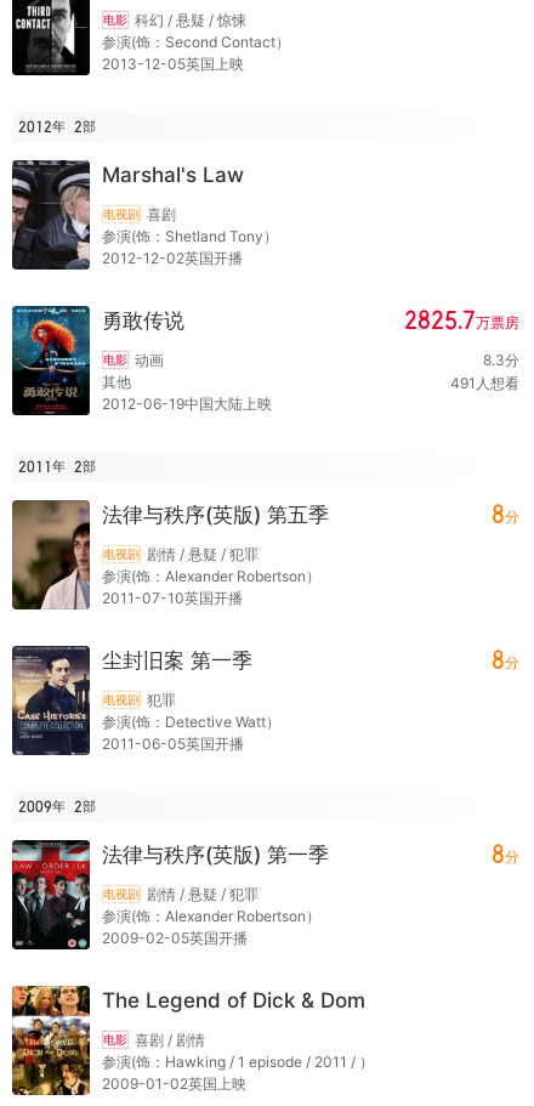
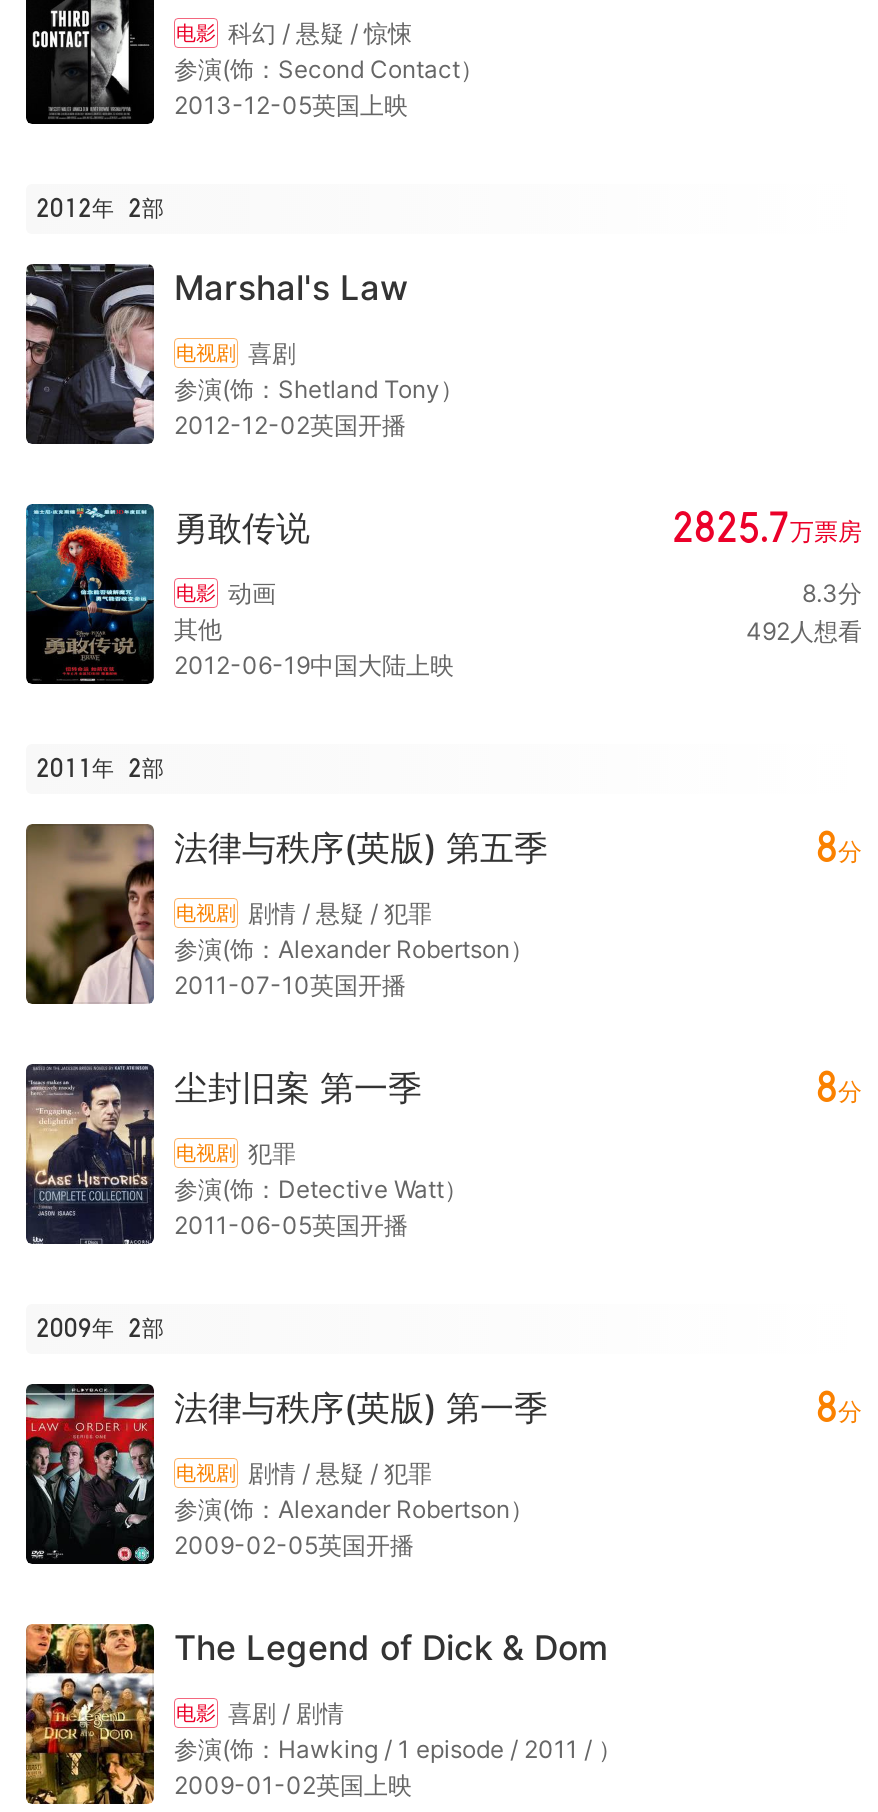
[450,374,519,392] 491人想看 -> [746,616,862,646] 492人想看

